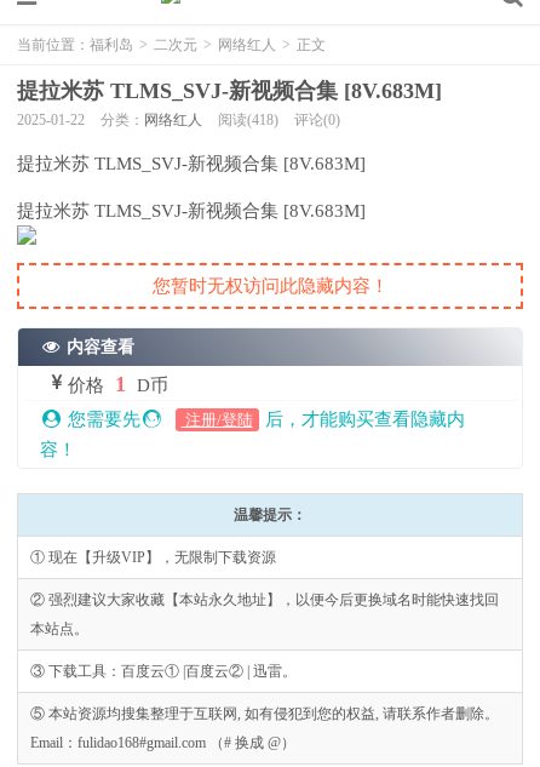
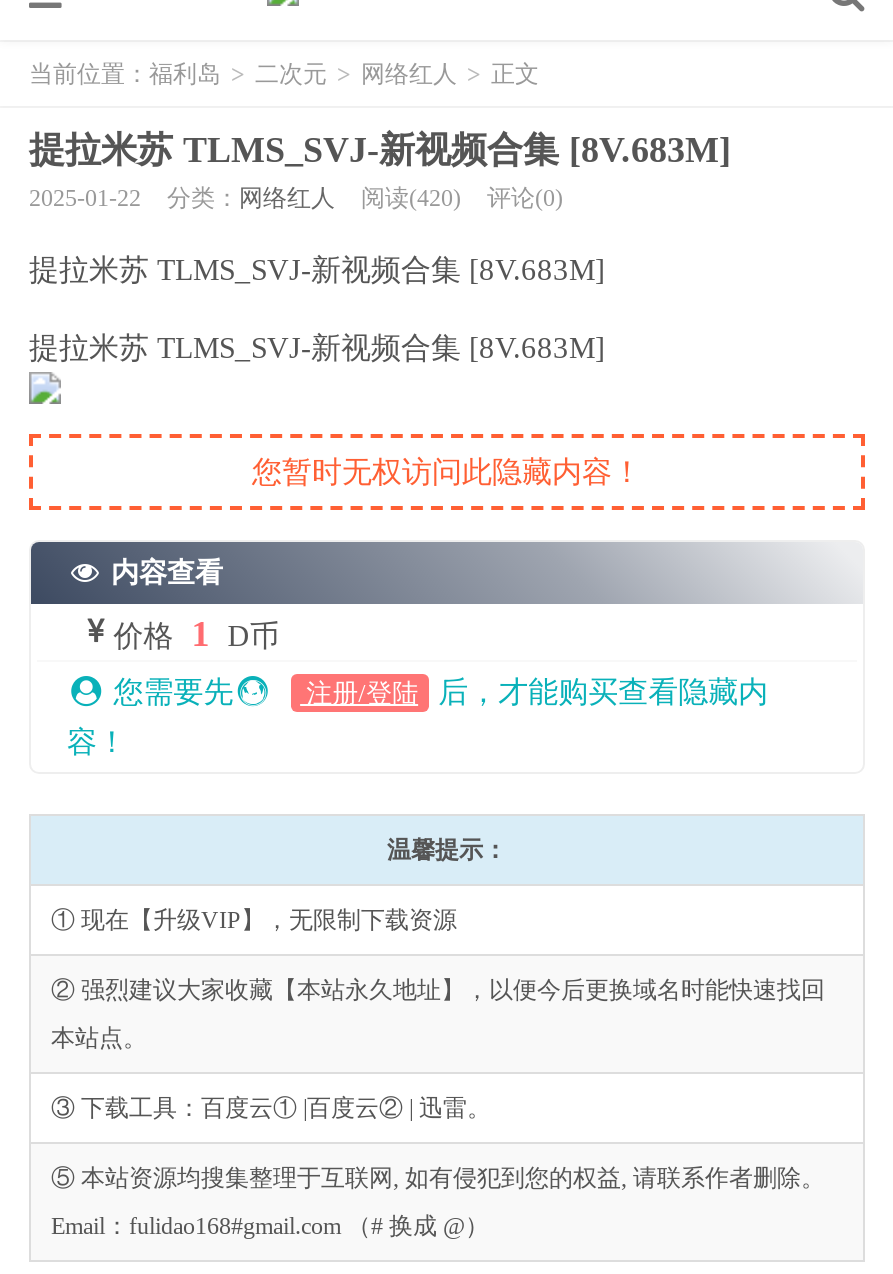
[17,111,340,128] 2025-01-22 分类：网络红人 阅读(418) 评论(0) -> [29,184,563,212] 2025-01-22 分类：网络红人 阅读(420) 评论(0)

